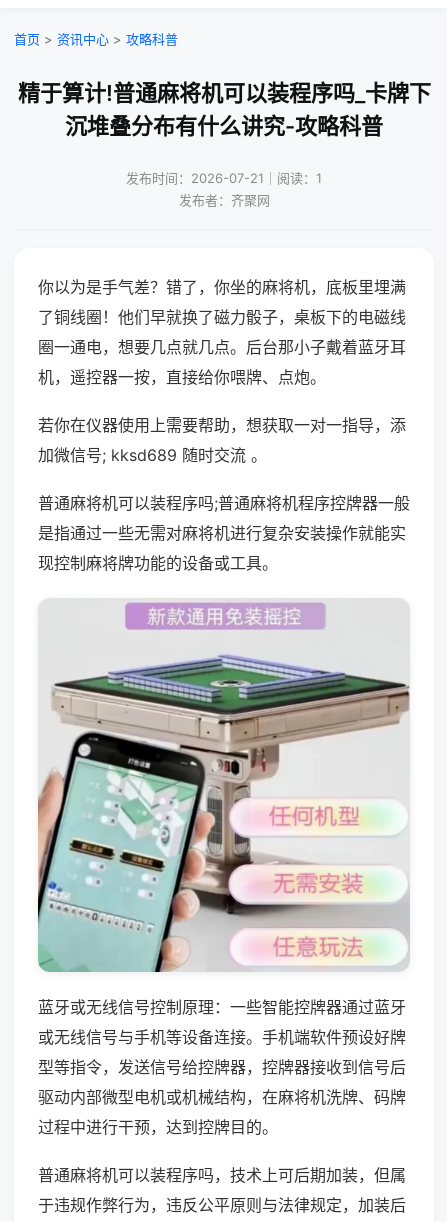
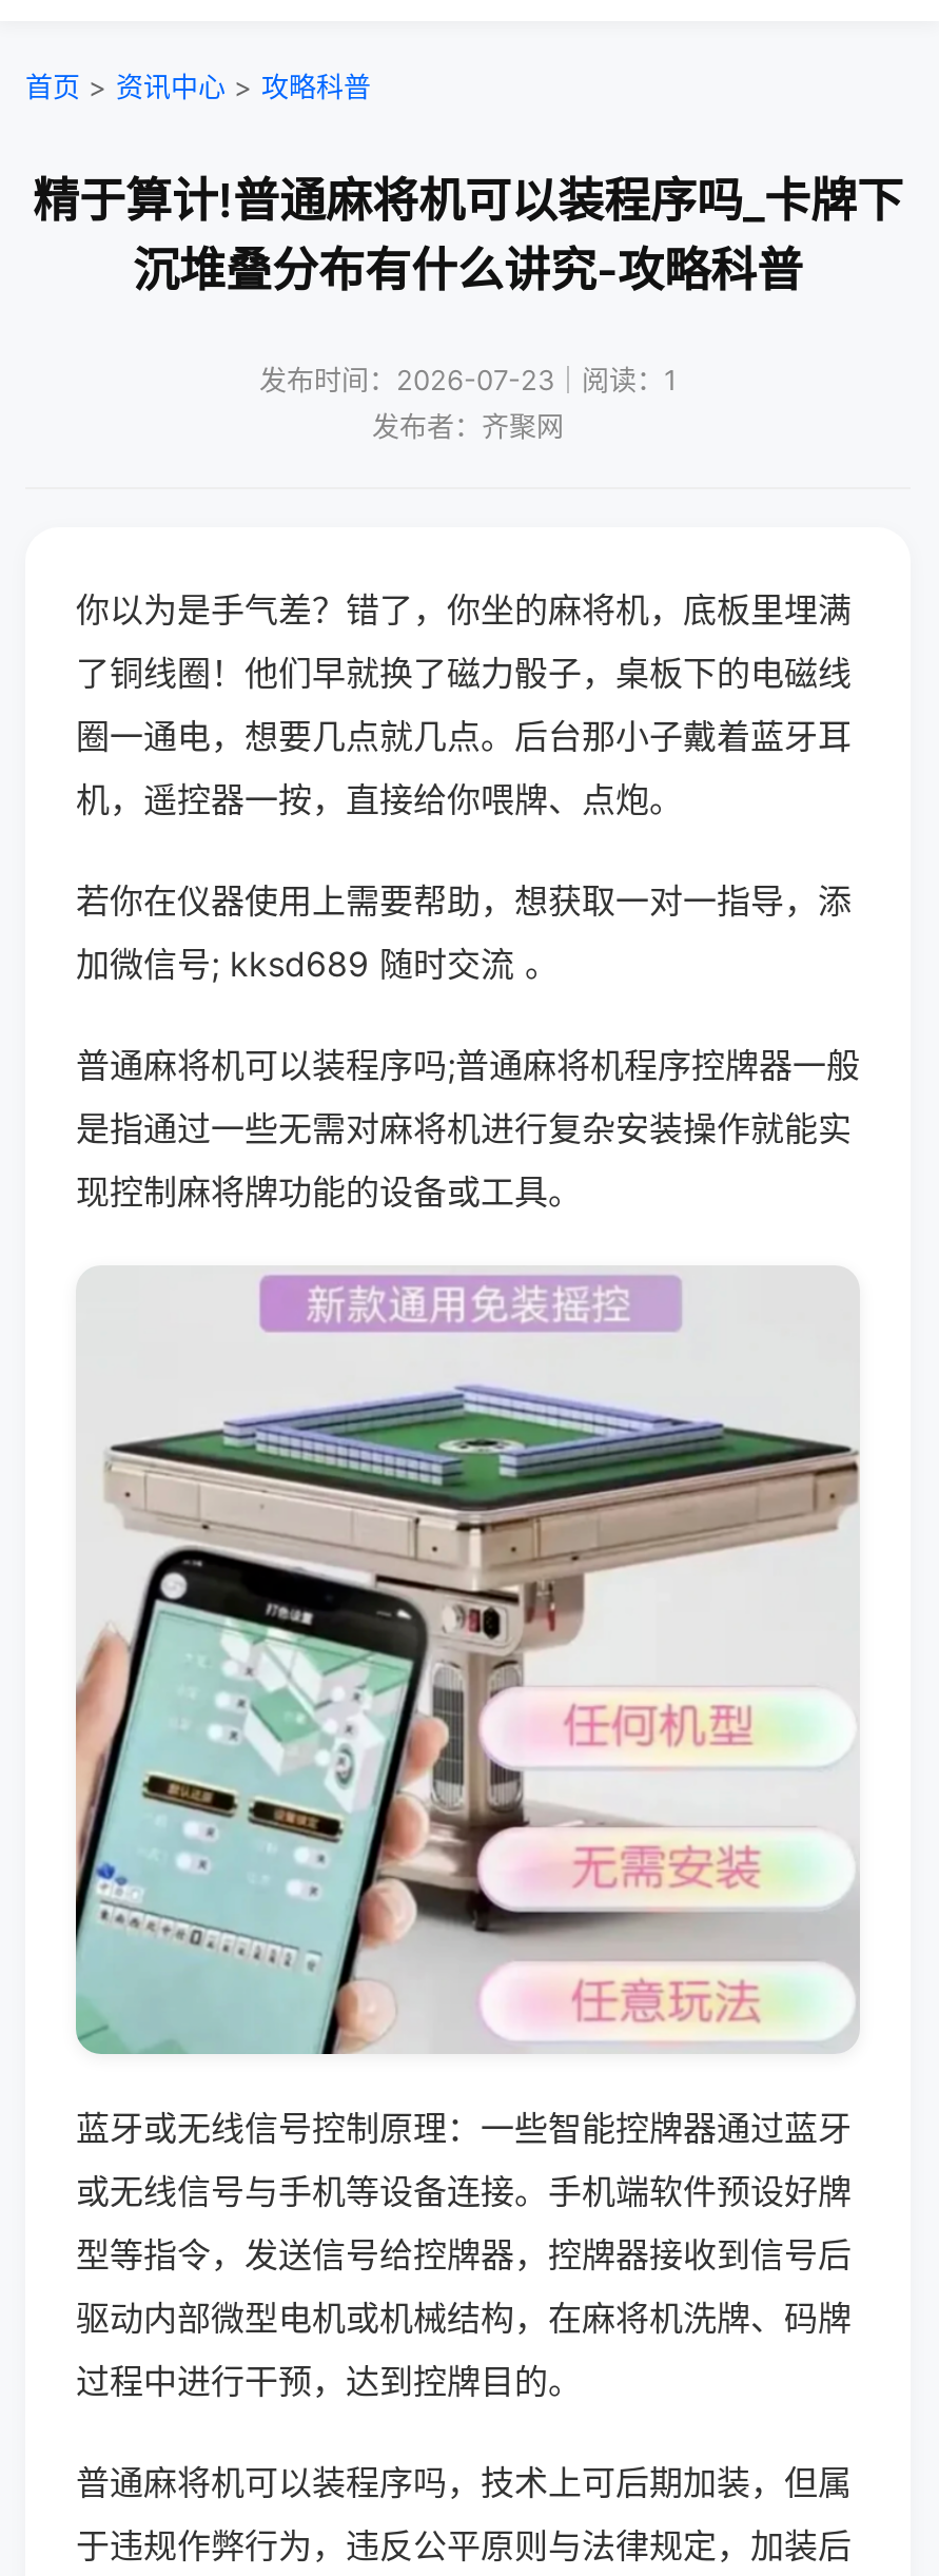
[126,170,322,186] 发布时间：2026-07-21｜阅读：1 -> [259,363,677,396] 发布时间：2026-07-23｜阅读：1

